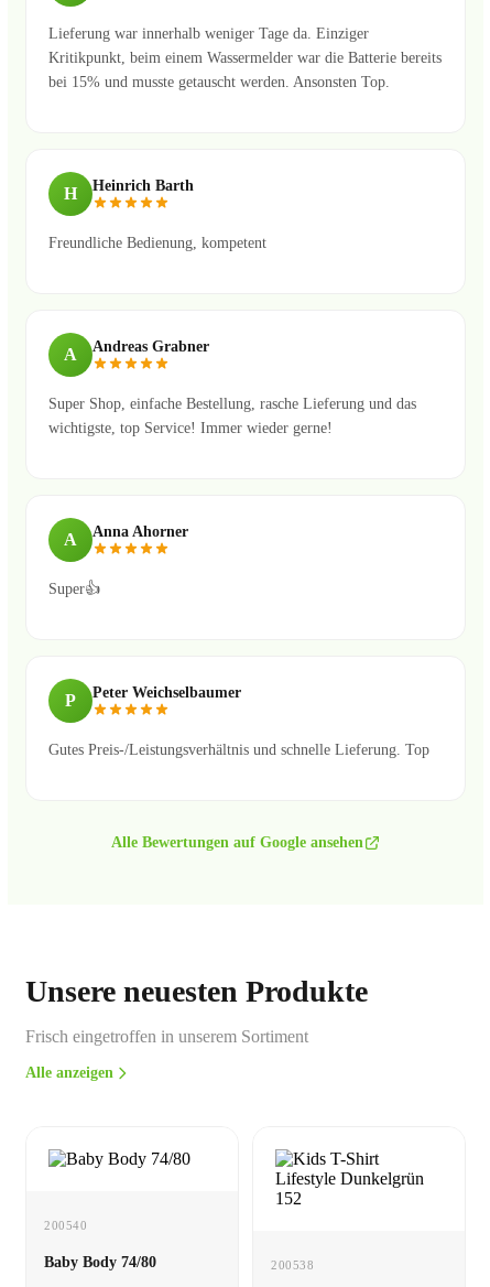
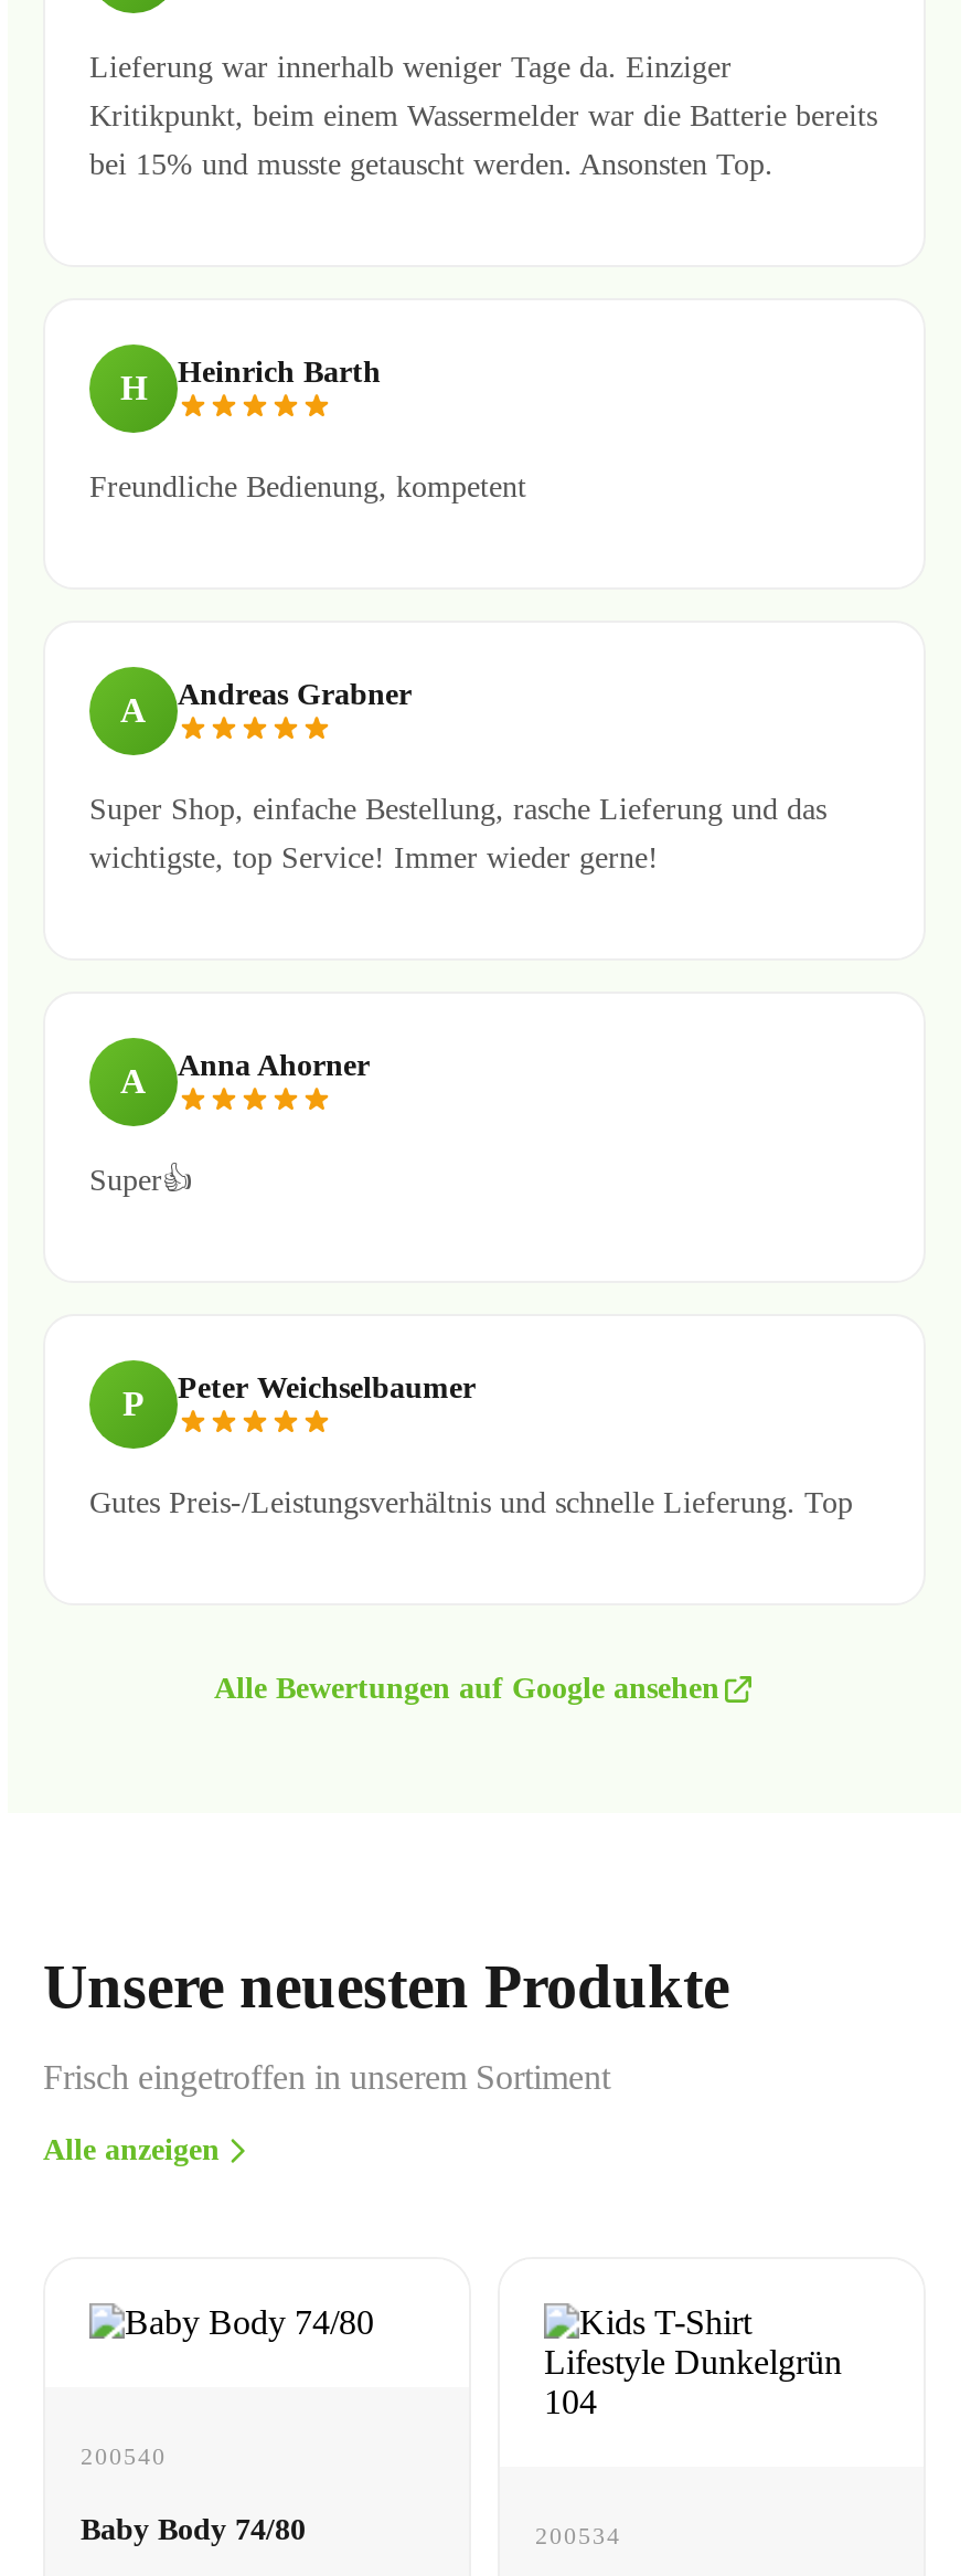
[271,1259,314,1272] 200538 -> [535,2523,621,2549] 200534

